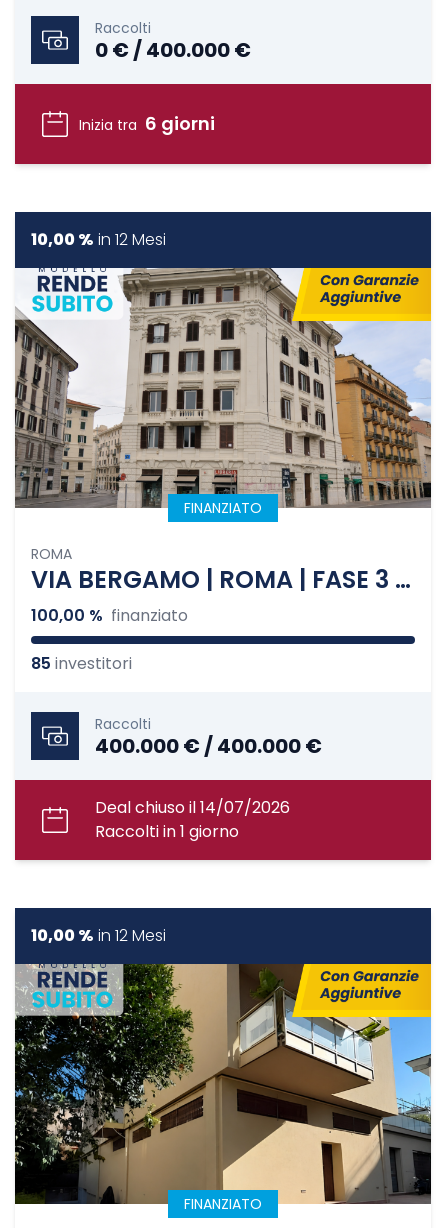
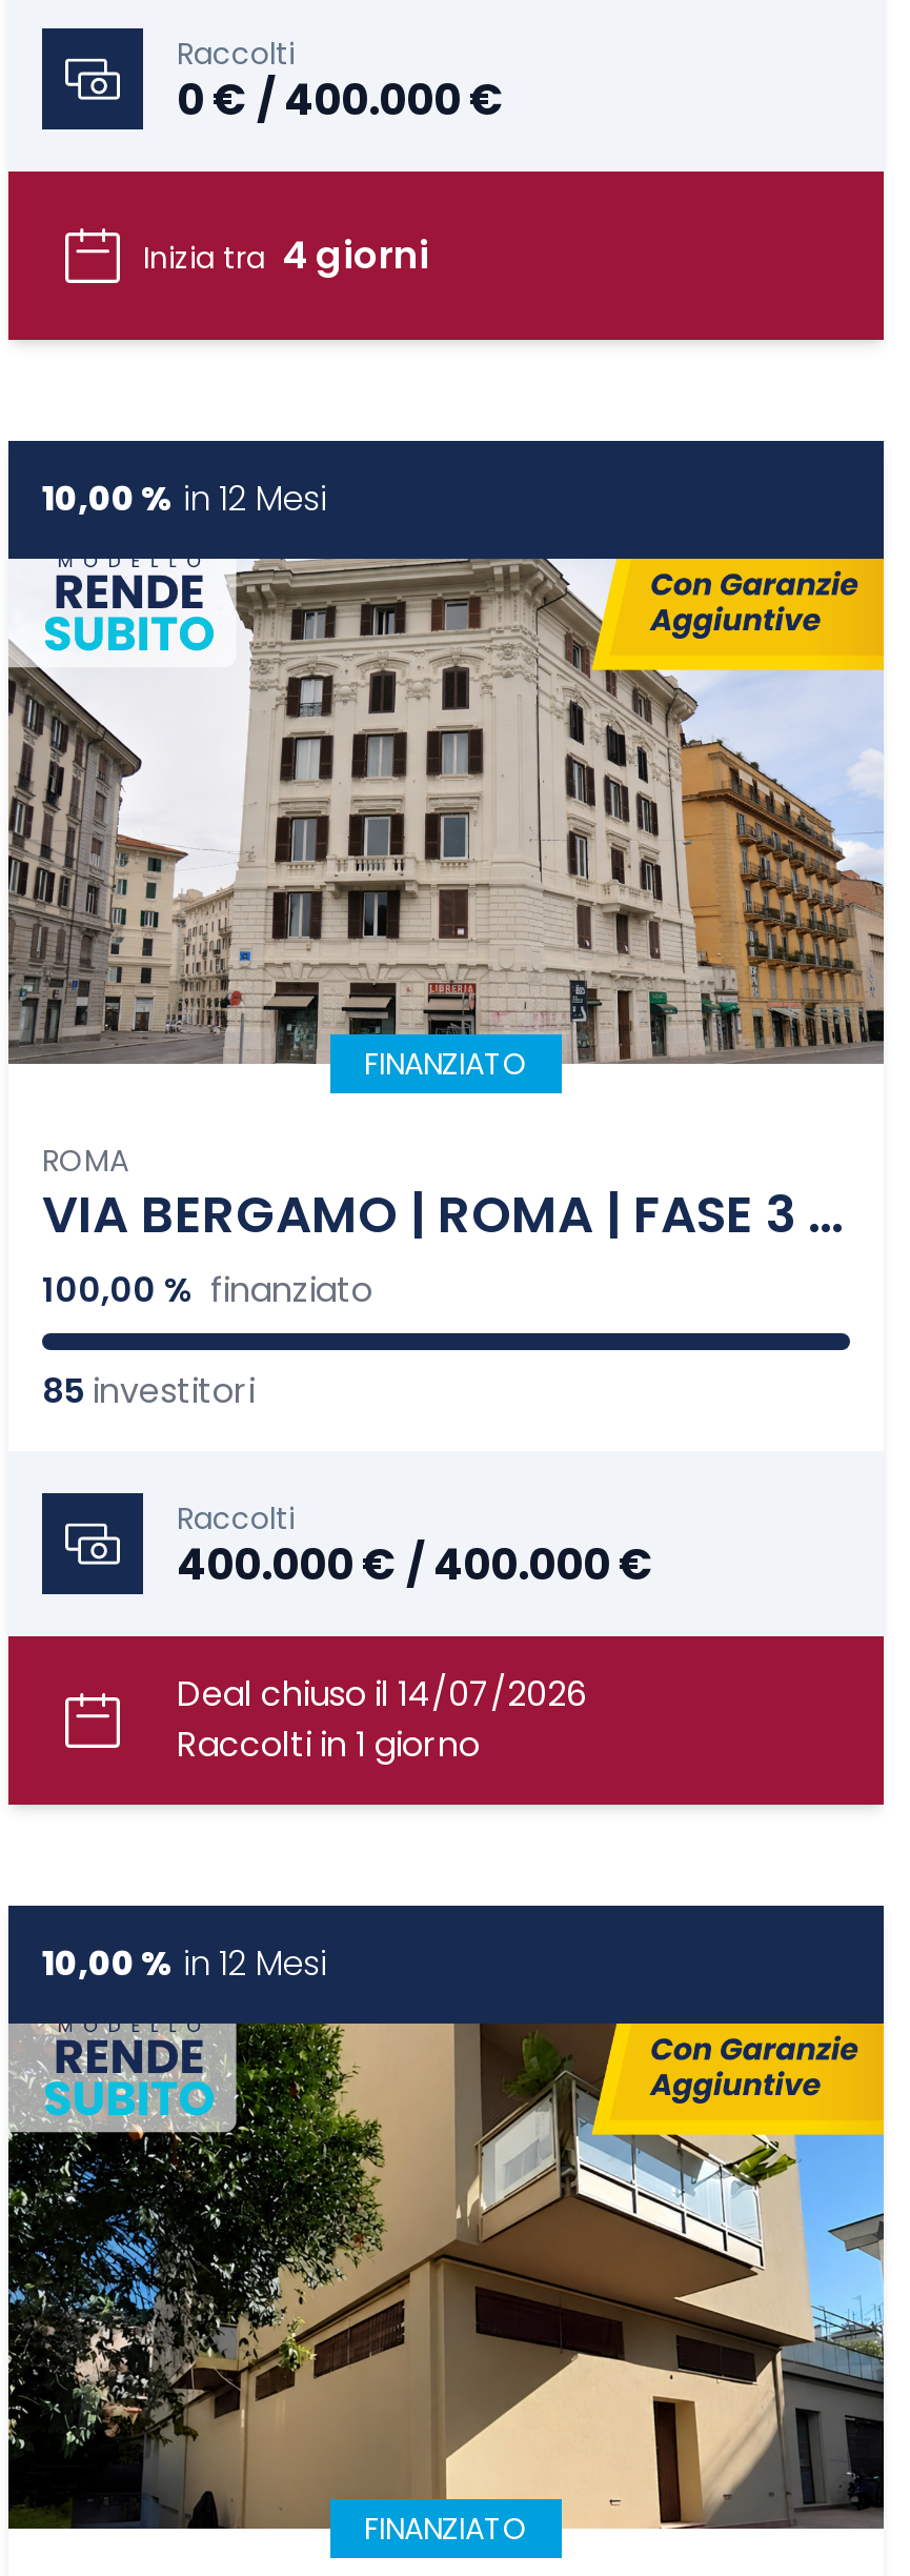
[79,111,215,136] Inizia tra 6 giorni -> [143,228,429,281] Inizia tra 4 giorni

